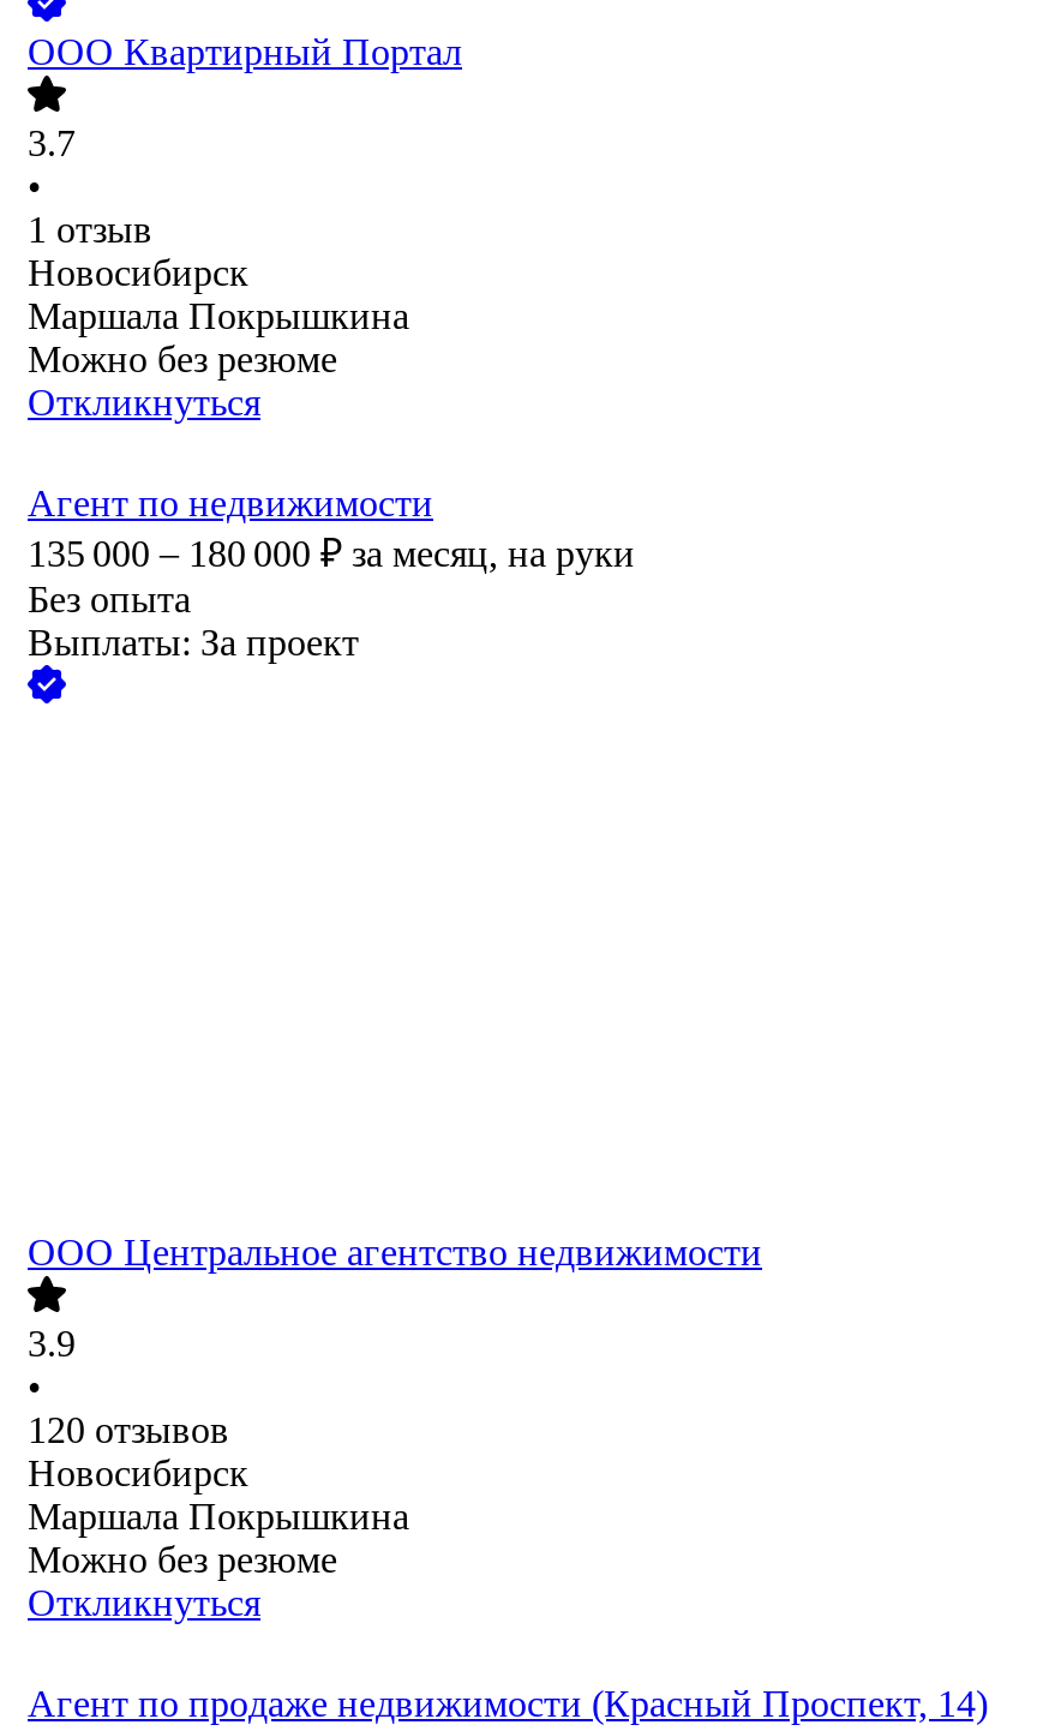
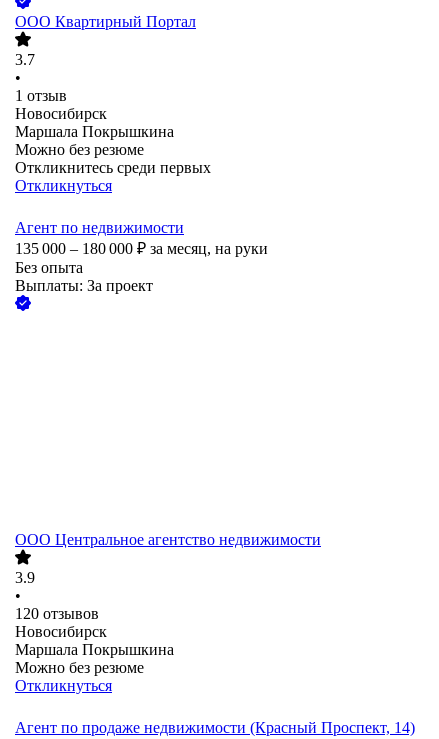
none -> [15,159,211,176] Откликнитесь среди первых

